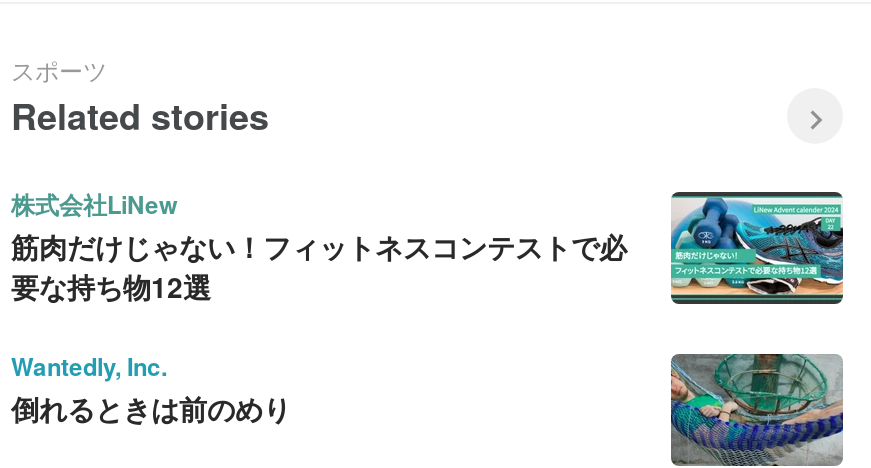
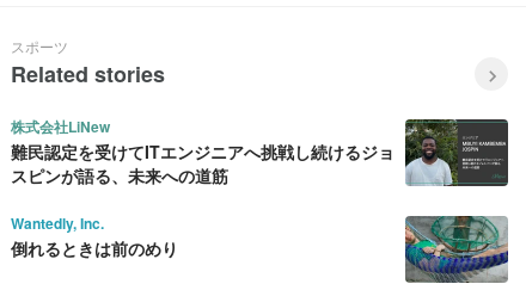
[11,194,845,306] [image] | 筋肉だけじゃない！フィットネスコンテストで必 | 要な持ち物12選 -> [11,119,509,187] [image] | 難民認定を受けてITエンジニアへ挑戦し続けるジョ | スピンが語る、未来への道筋

